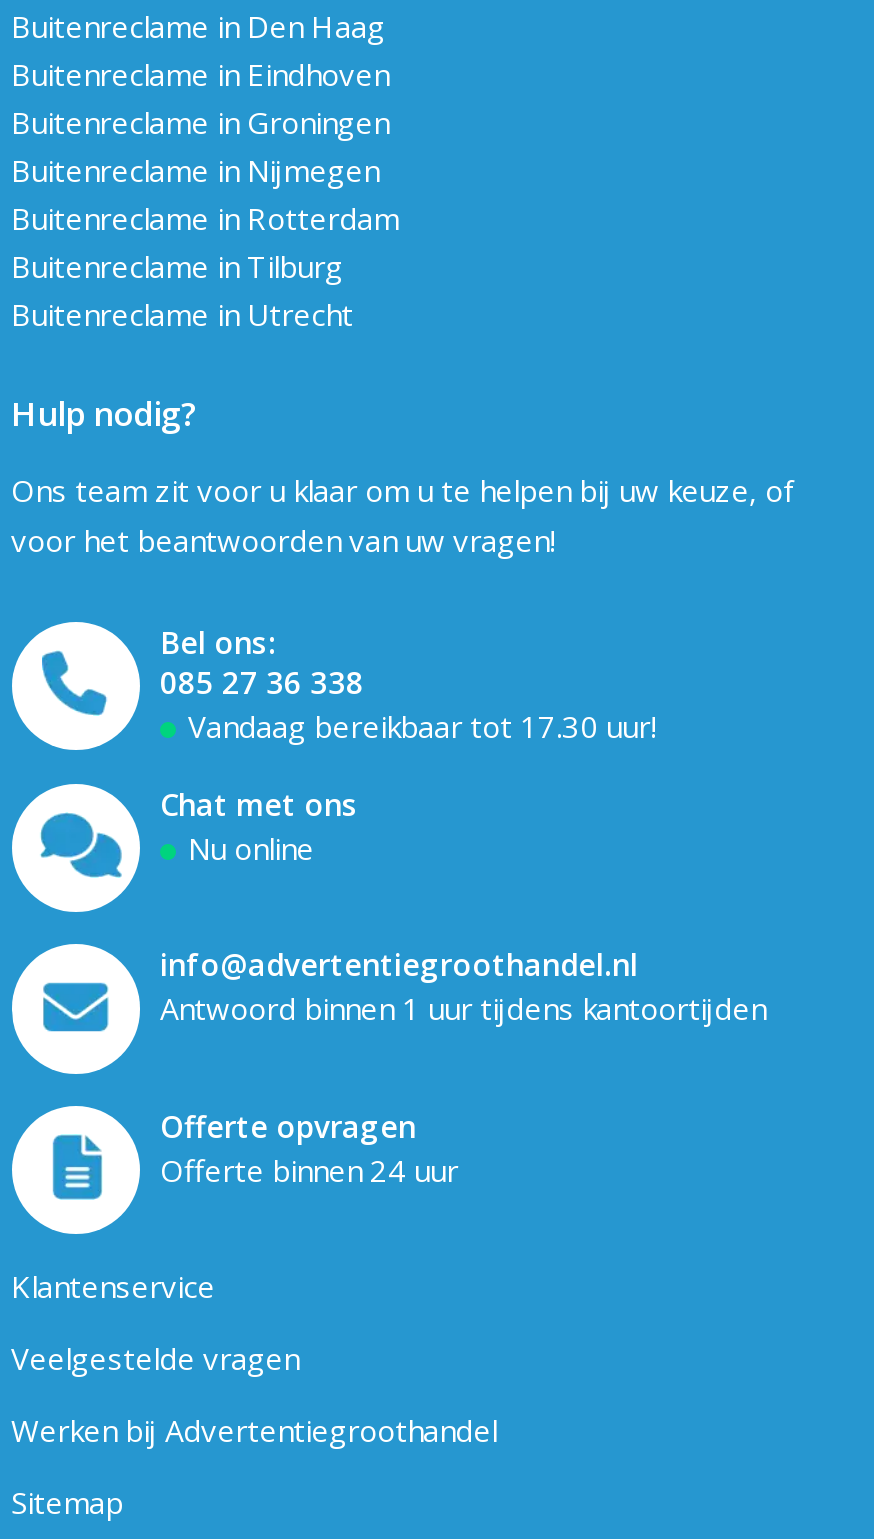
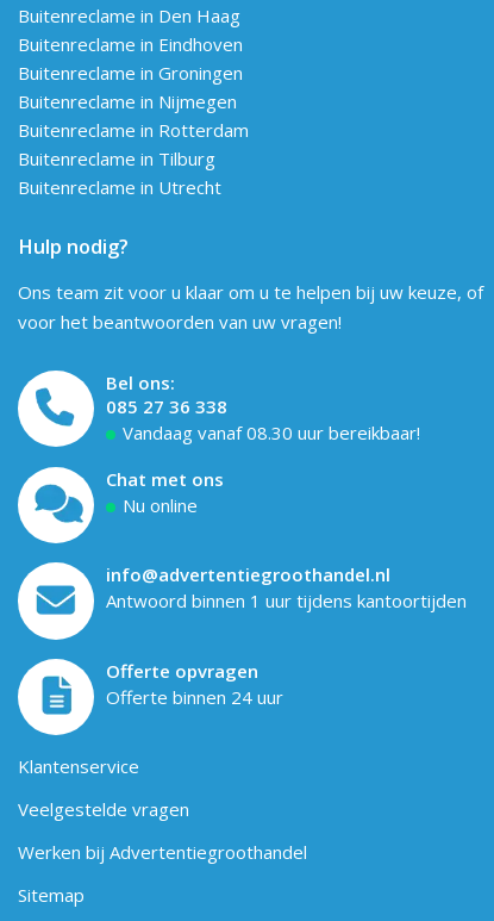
[180,706,656,746] Vandaag bereikbaar tot 17.30 uur! -> [118,420,420,444] Vandaag vanaf 08.30 uur bereikbaar!

